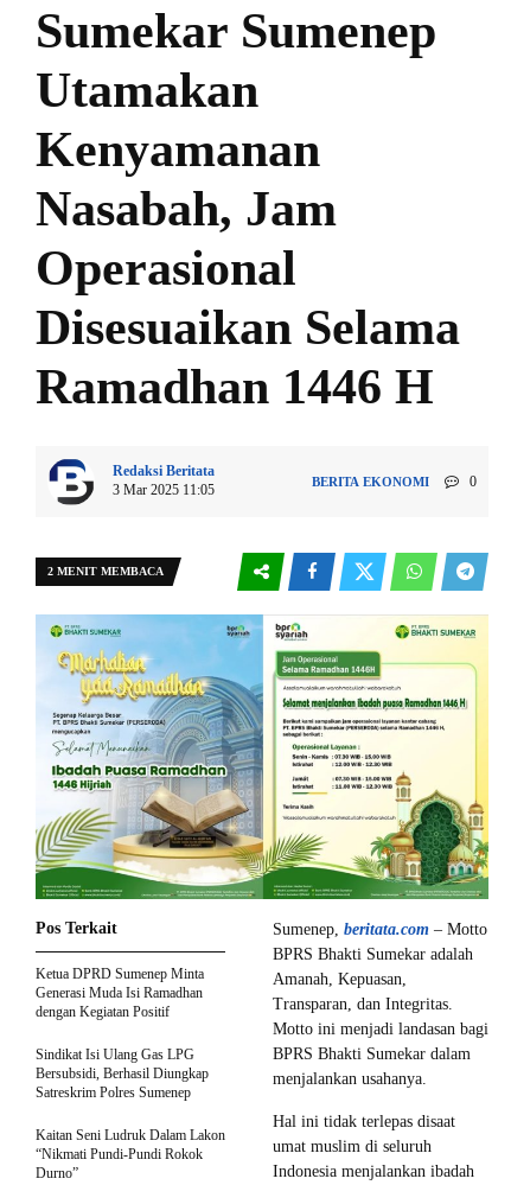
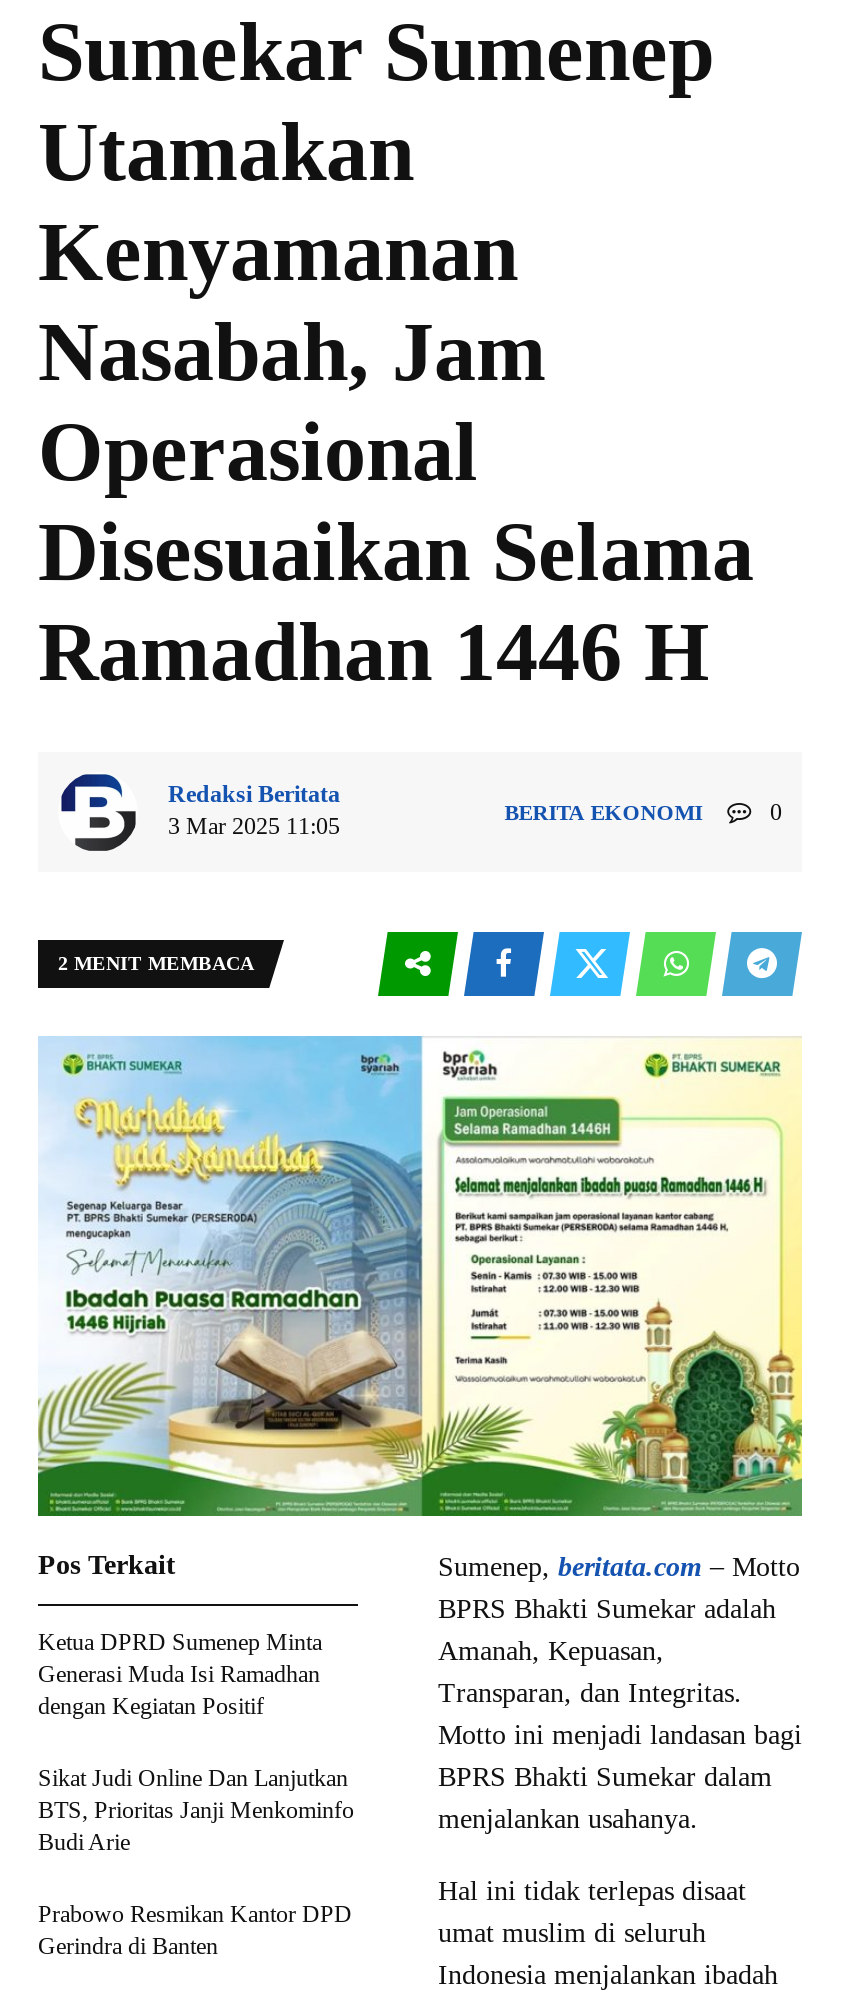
[36,1046,209,1101] Sindikat Isi Ulang Gas LPG | Bersubsidi, Berhasil Diungkap | Satreskrim Polres Sumenep -> [38,1764,354,1856] Sikat Judi Online Dan Lanjutkan | BTS, Prioritas Janji Menkominfo | Budi Arie
[36,1127,225,1182] Kaitan Seni Ludruk Dalam Lakon | “Nikmati Pundi-Pundi Rokok | Durno” -> [38,1900,352,1960] Prabowo Resmikan Kantor DPD | Gerindra di Banten

